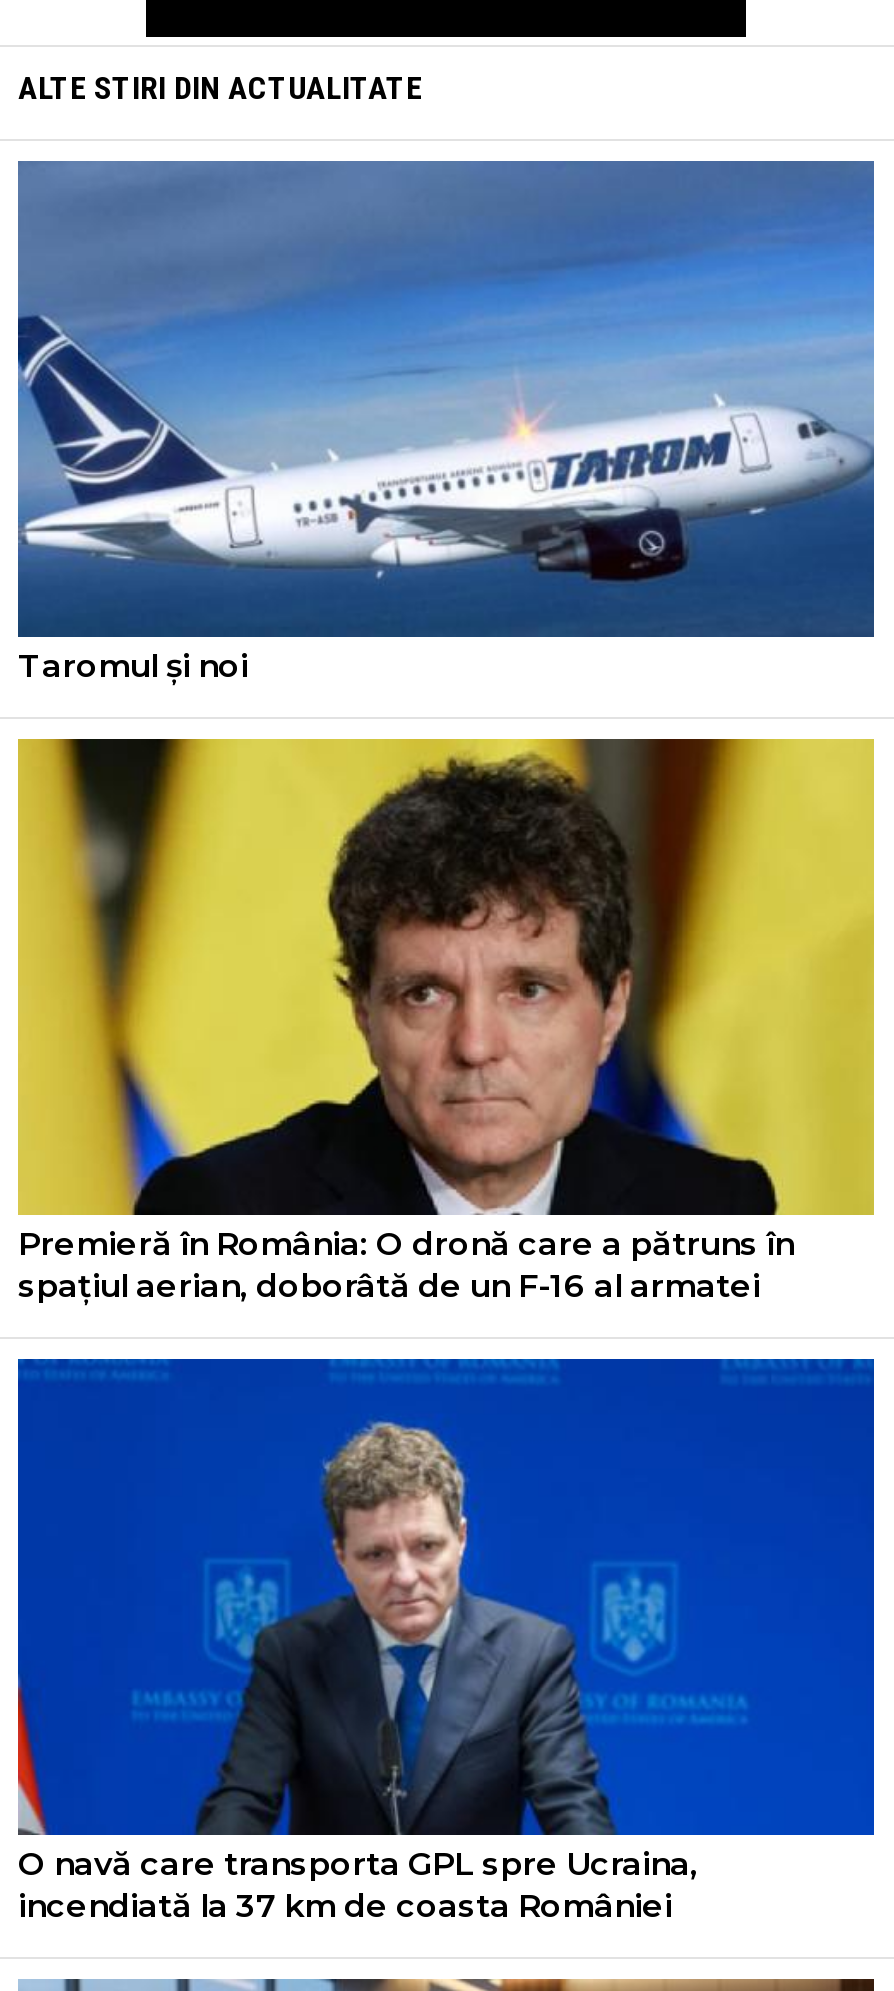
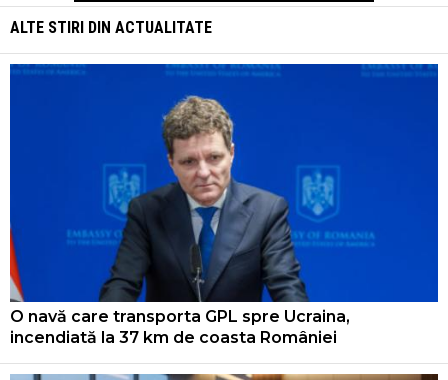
[16,161,876,685] [image] | Taromul și noi -> none
[16,737,876,1305] [image] | Premieră în România: O dronă care a pătruns în | spațiul aerian, doborâtă de un F-16 al armatei -> none

